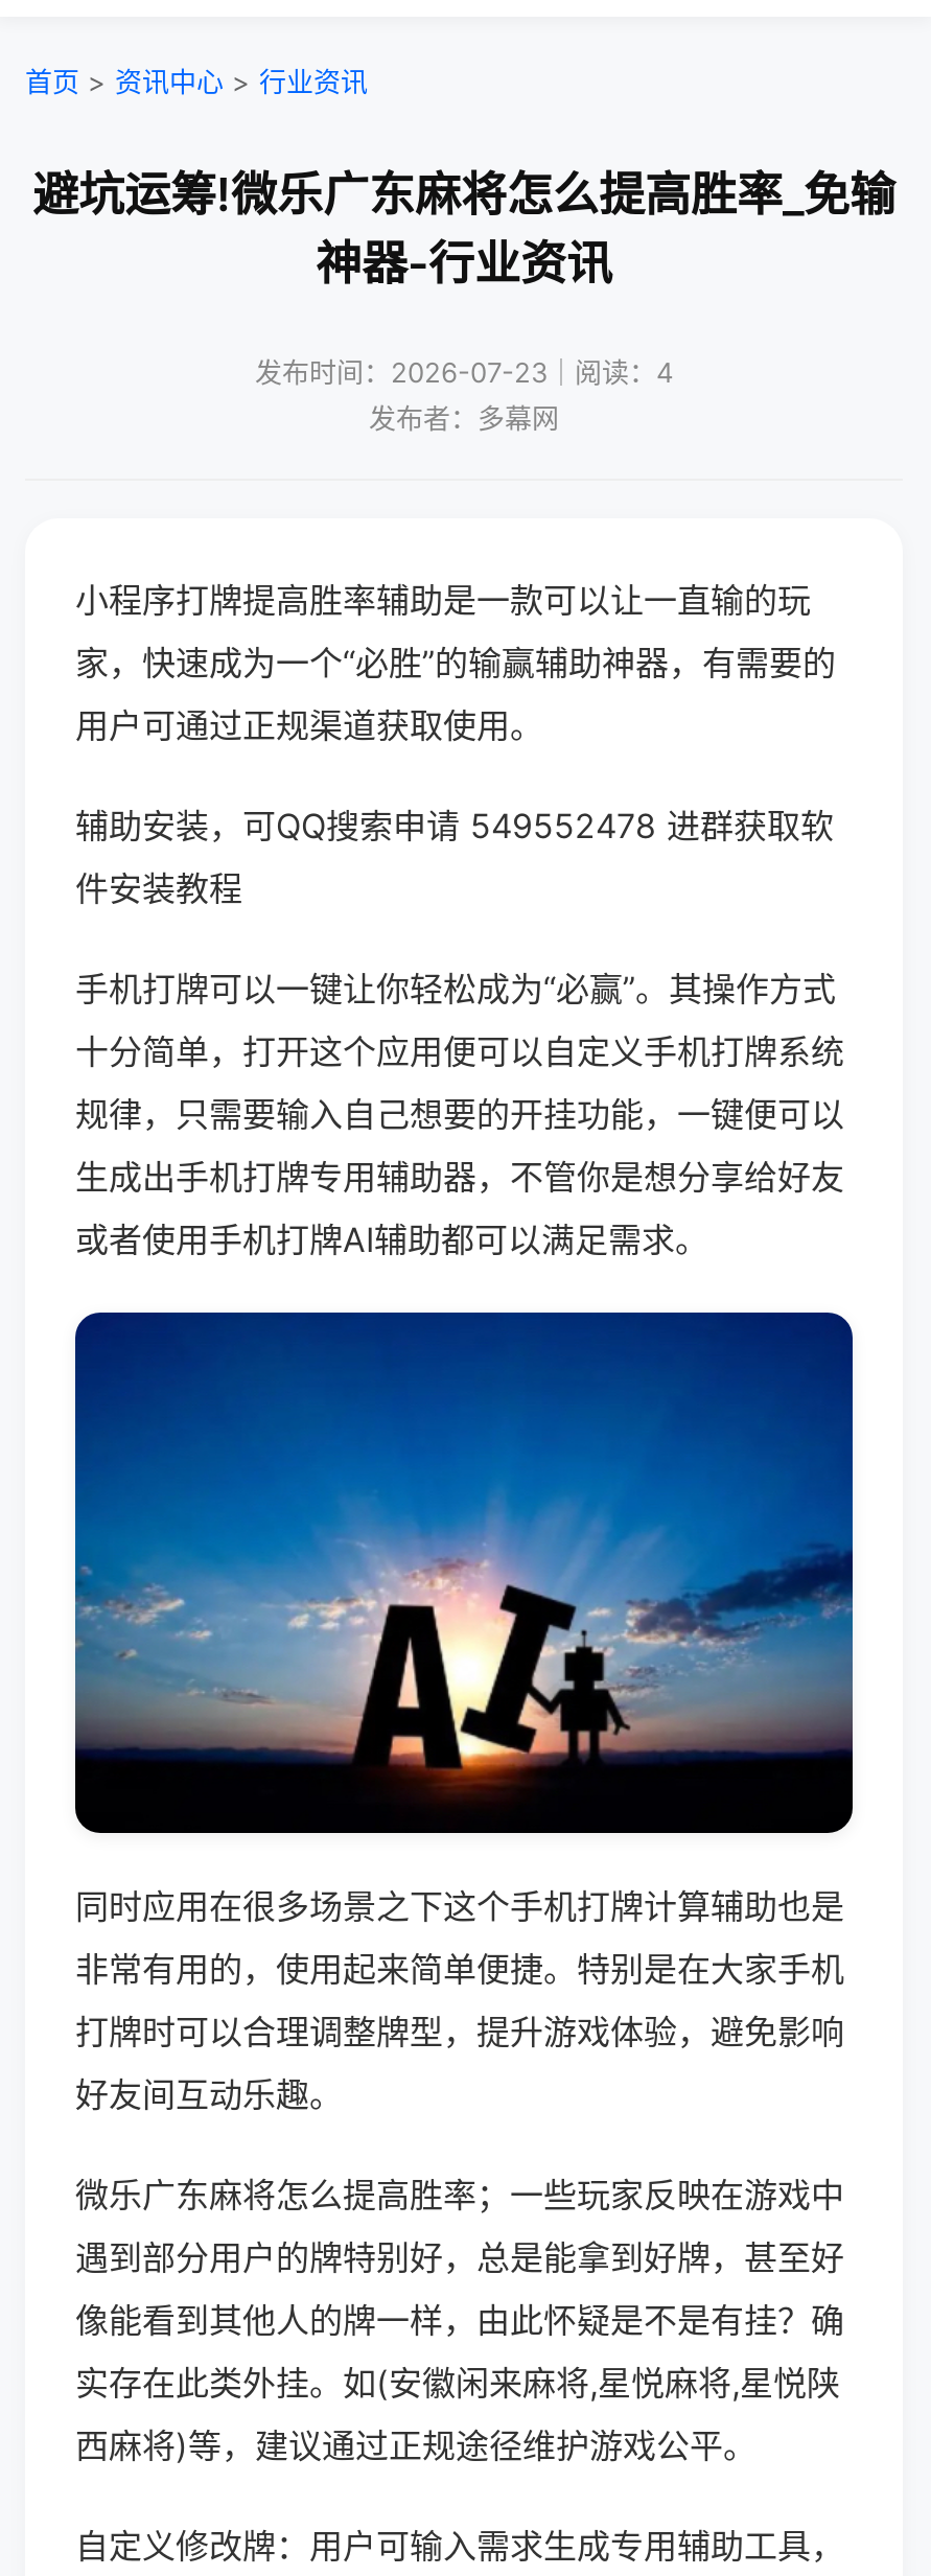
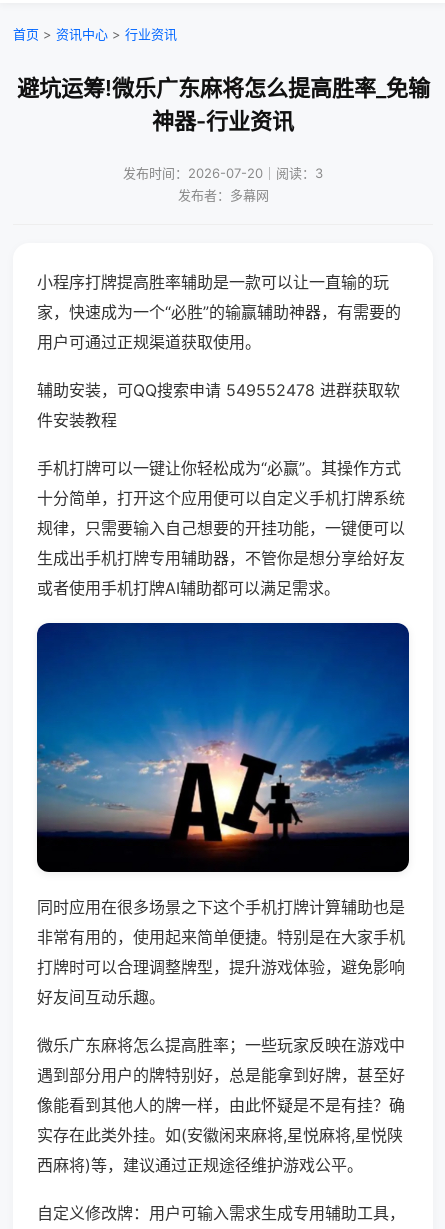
[255,355,673,389] 发布时间：2026-07-23｜阅读：4 -> [123,165,323,181] 发布时间：2026-07-20｜阅读：3

